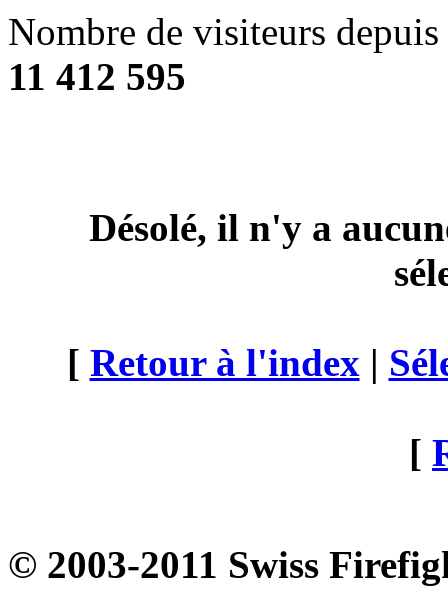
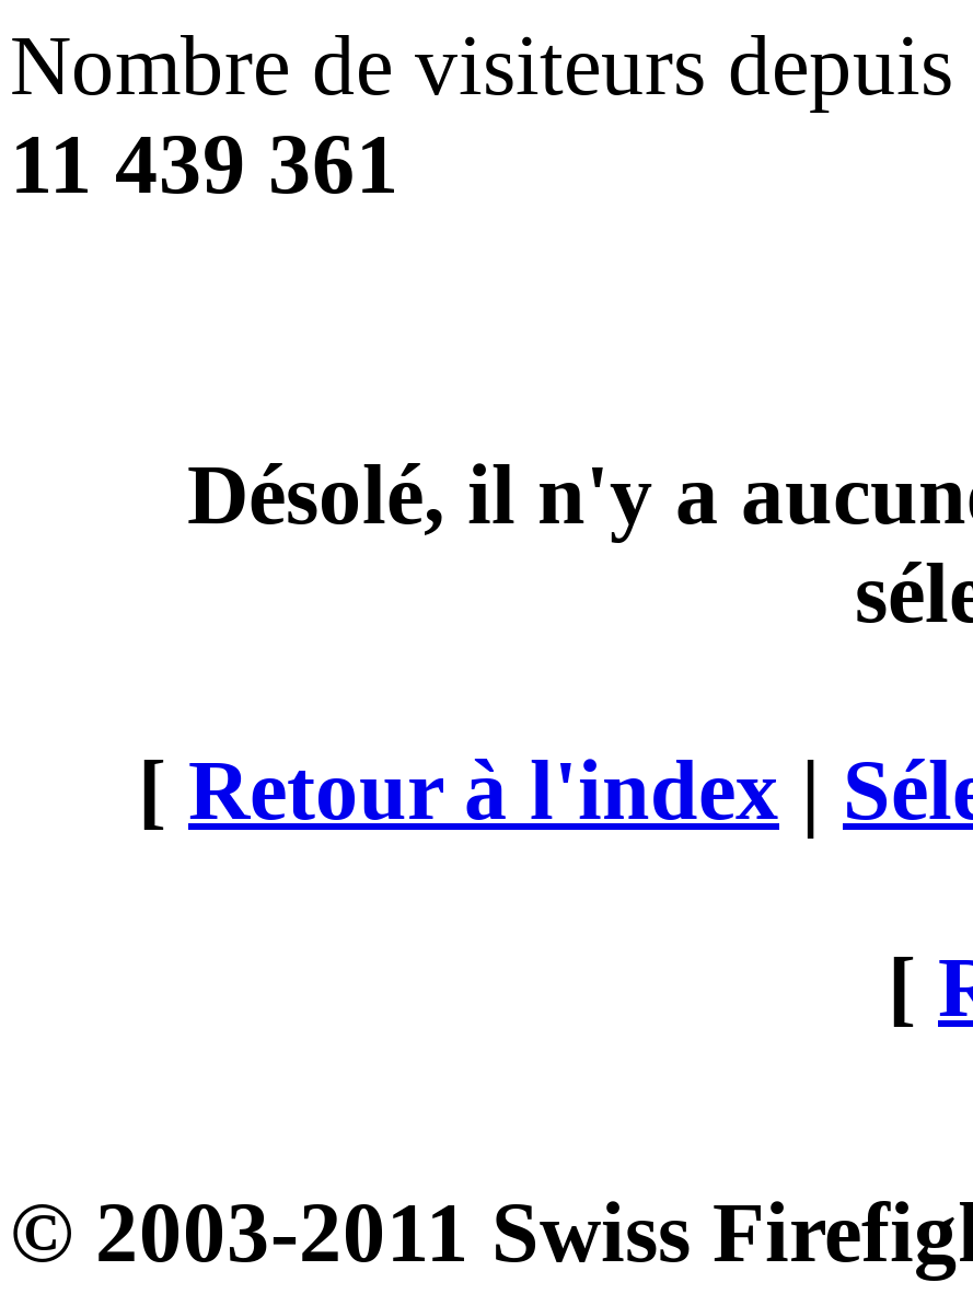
[8,55,186,98] 11 412 595 -> [10,116,399,210] 11 439 361

